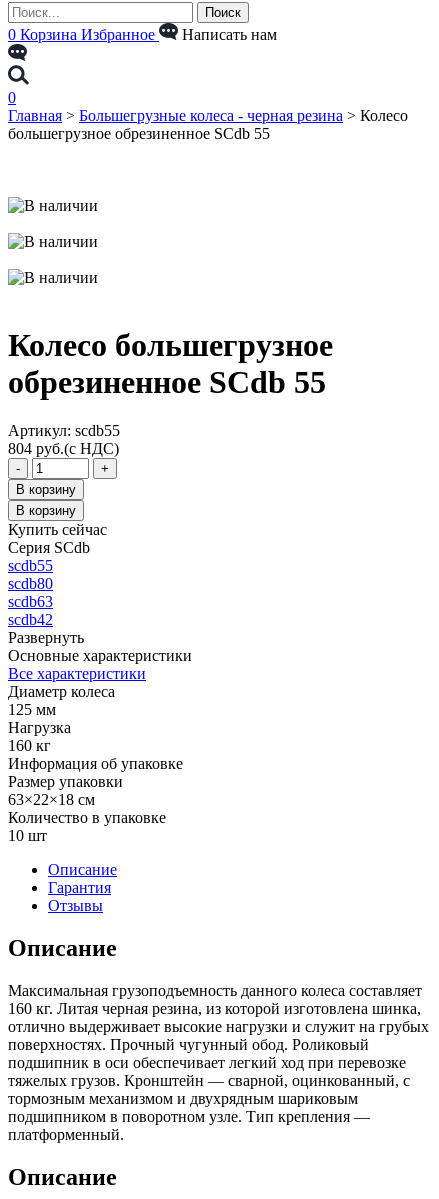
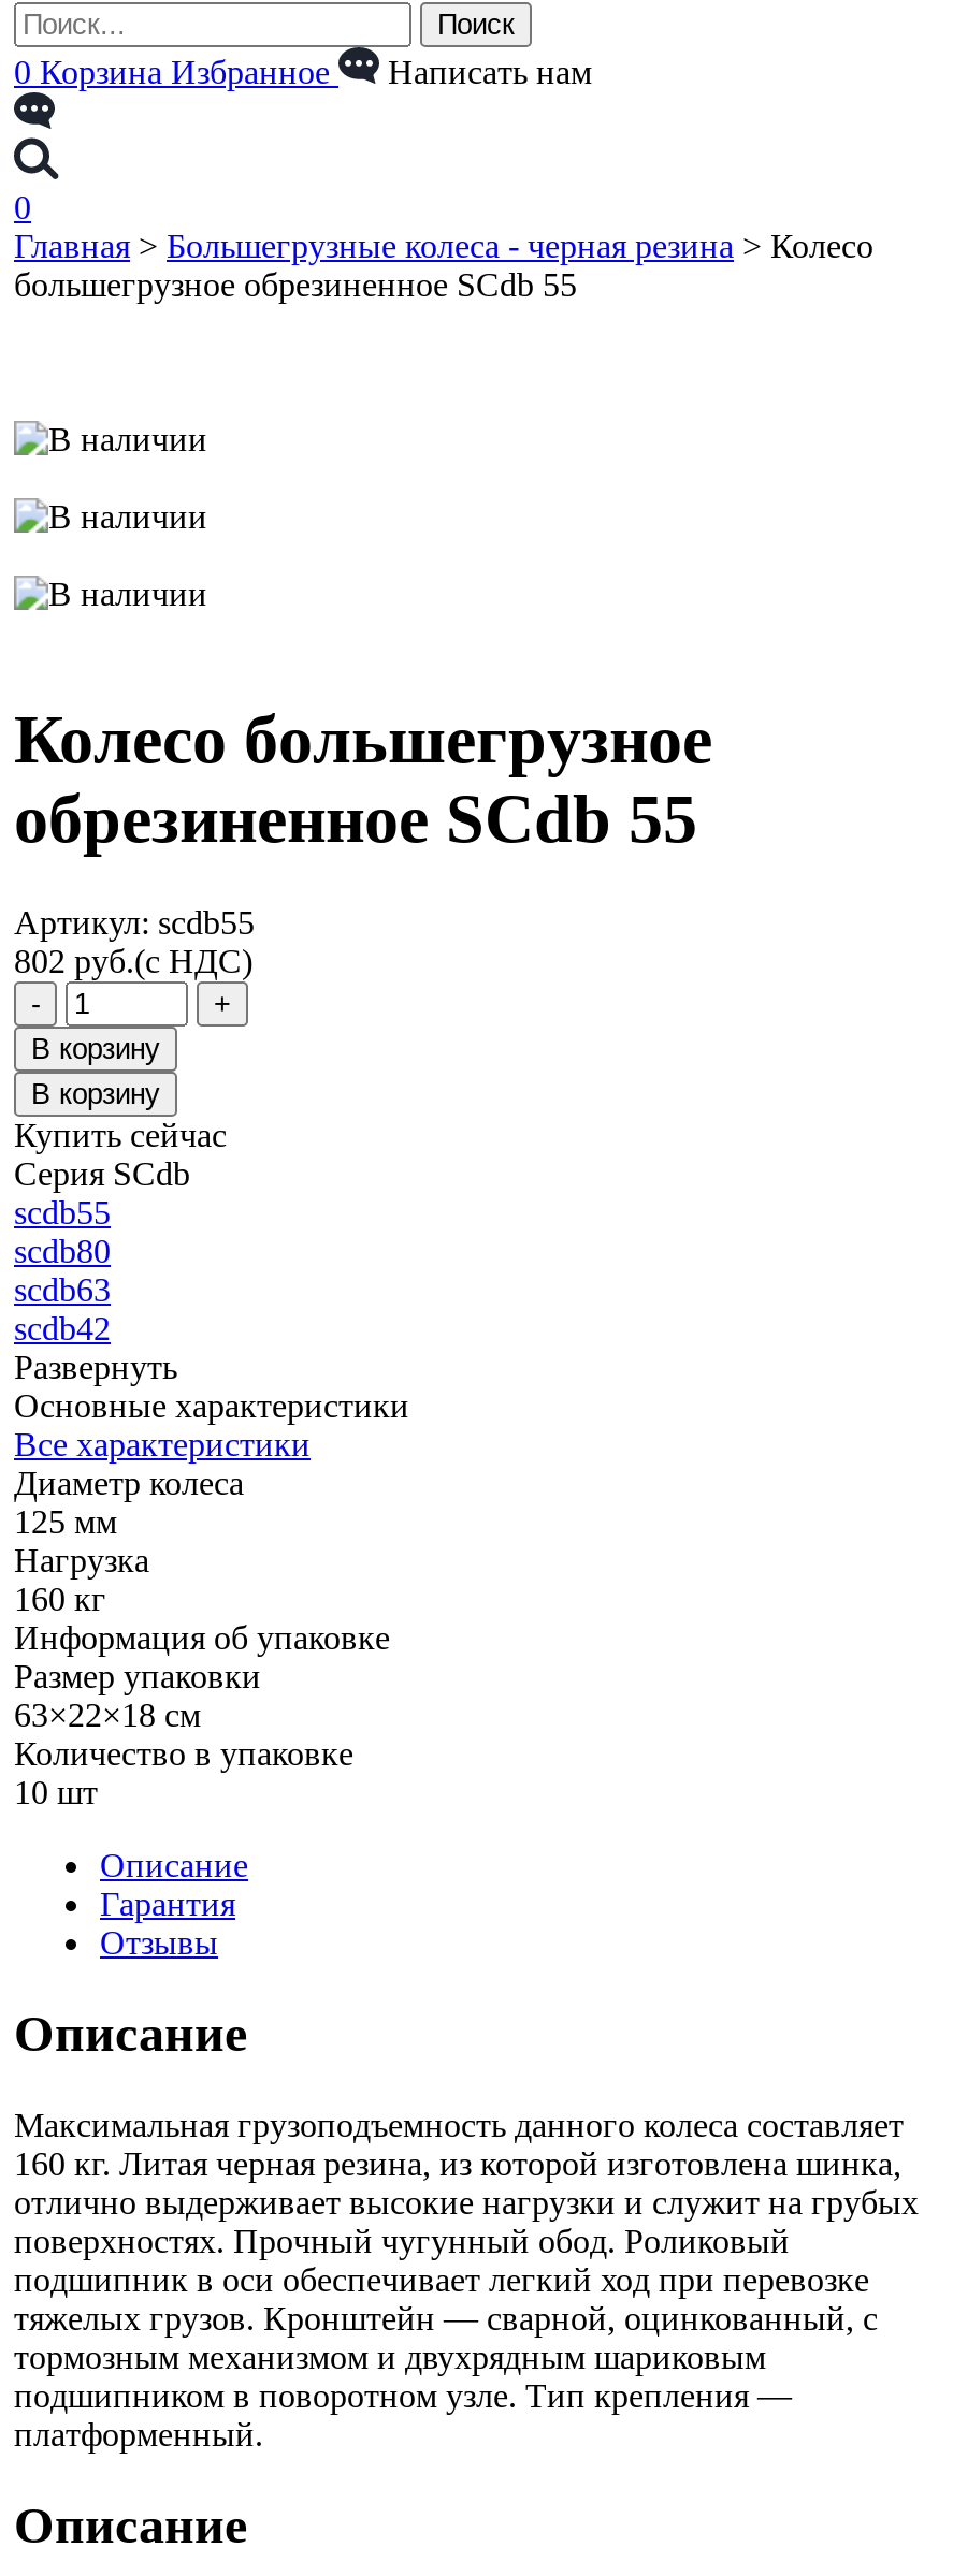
[8,440,119,457] 804 руб.(с НДС) -> [14,943,252,980] 802 руб.(с НДС)

